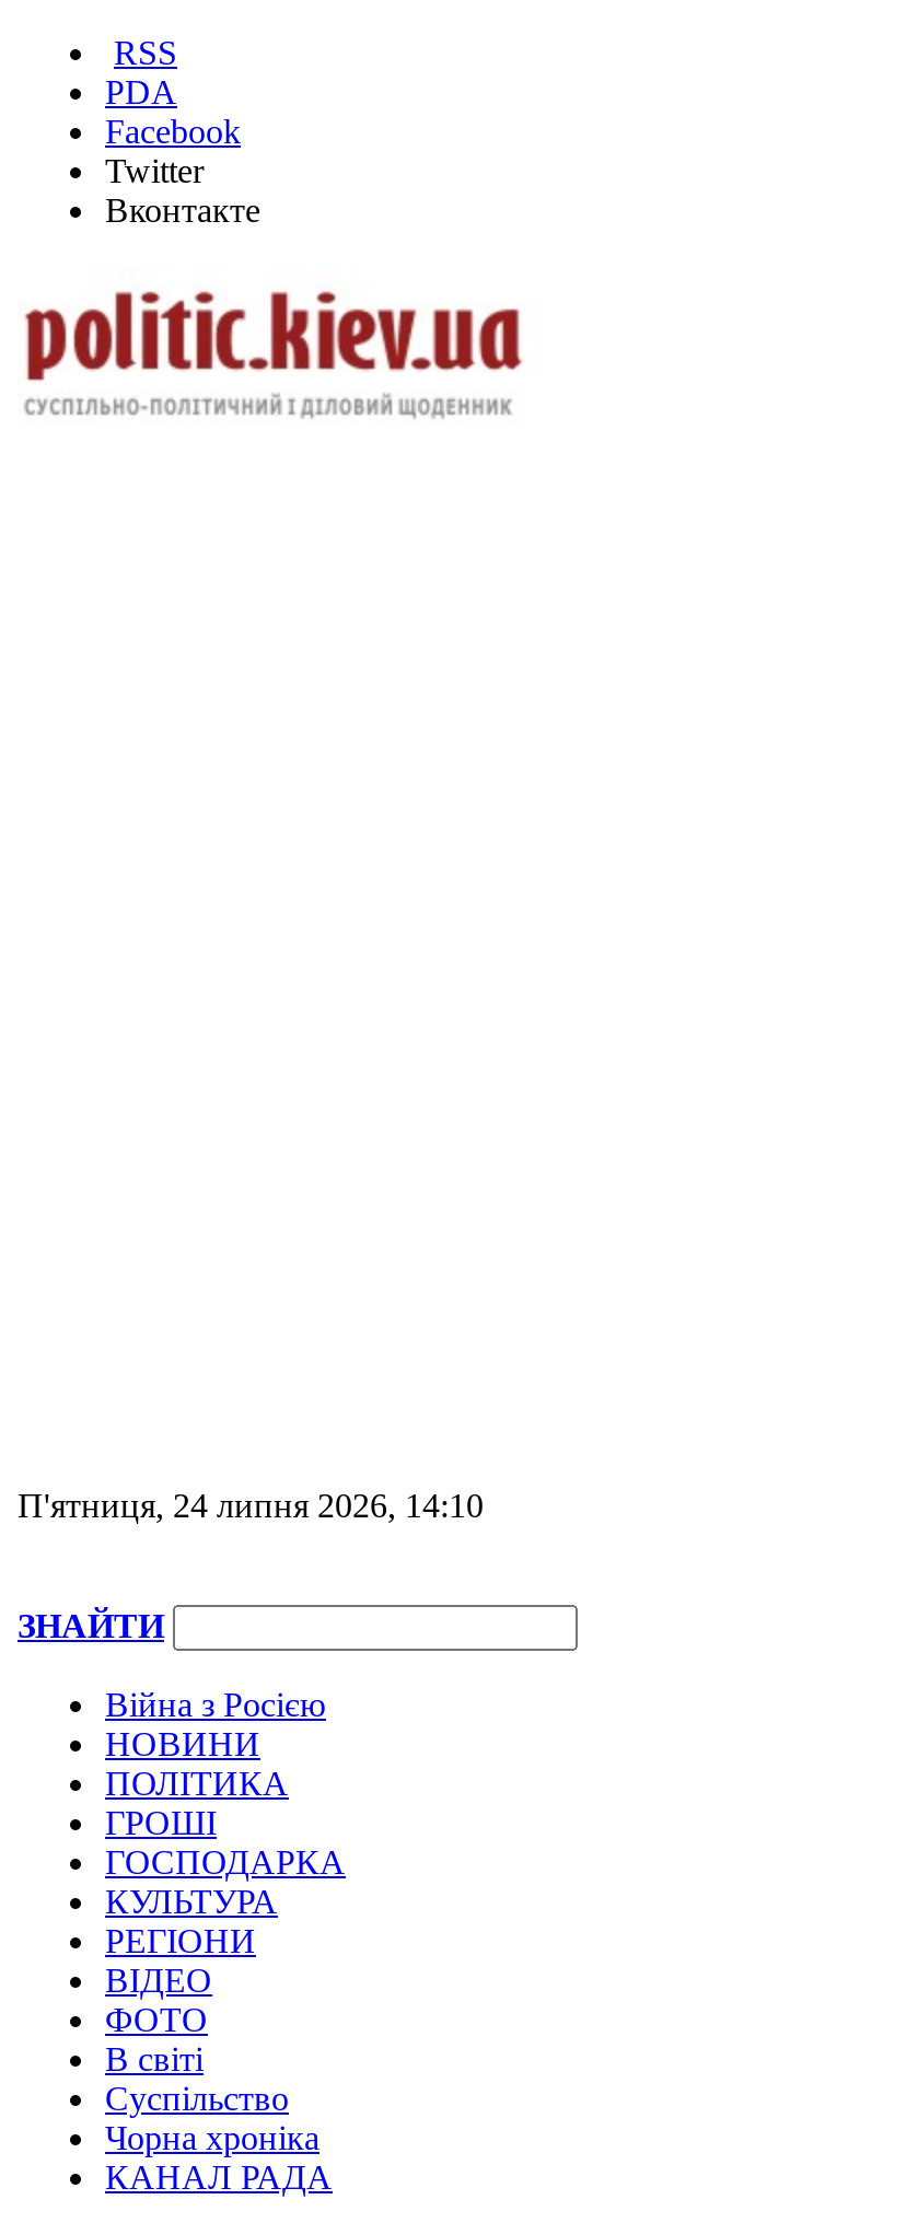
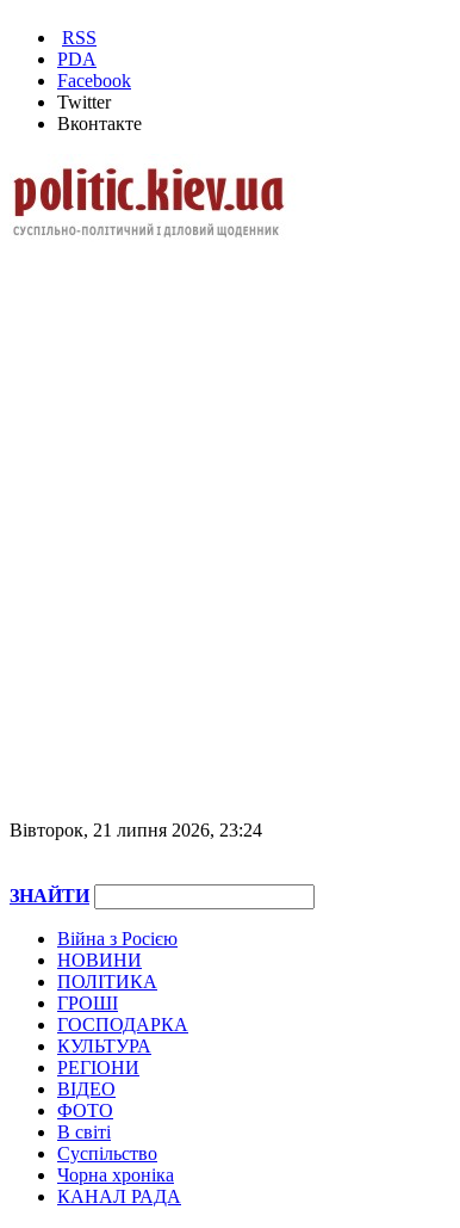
[18,1487,484,1524] П'ятниця, 24 липня 2026, 14:10 -> [10,820,262,840] Вівторок, 21 липня 2026, 23:24

